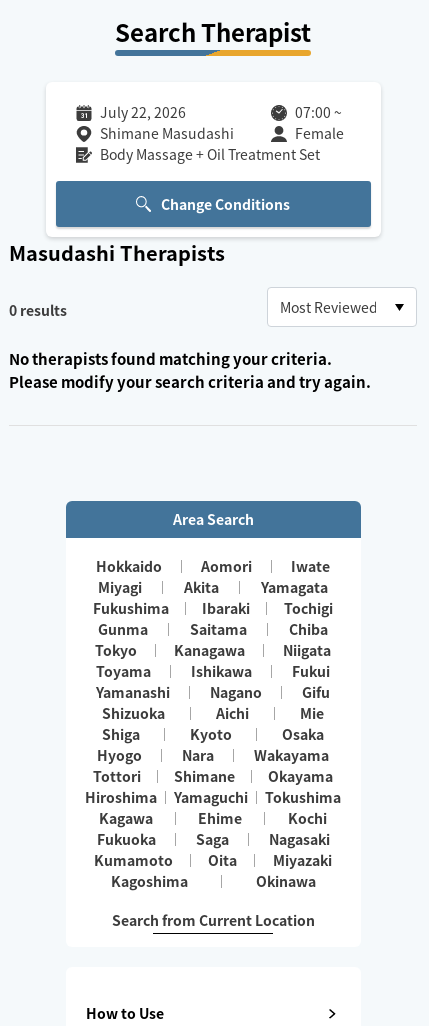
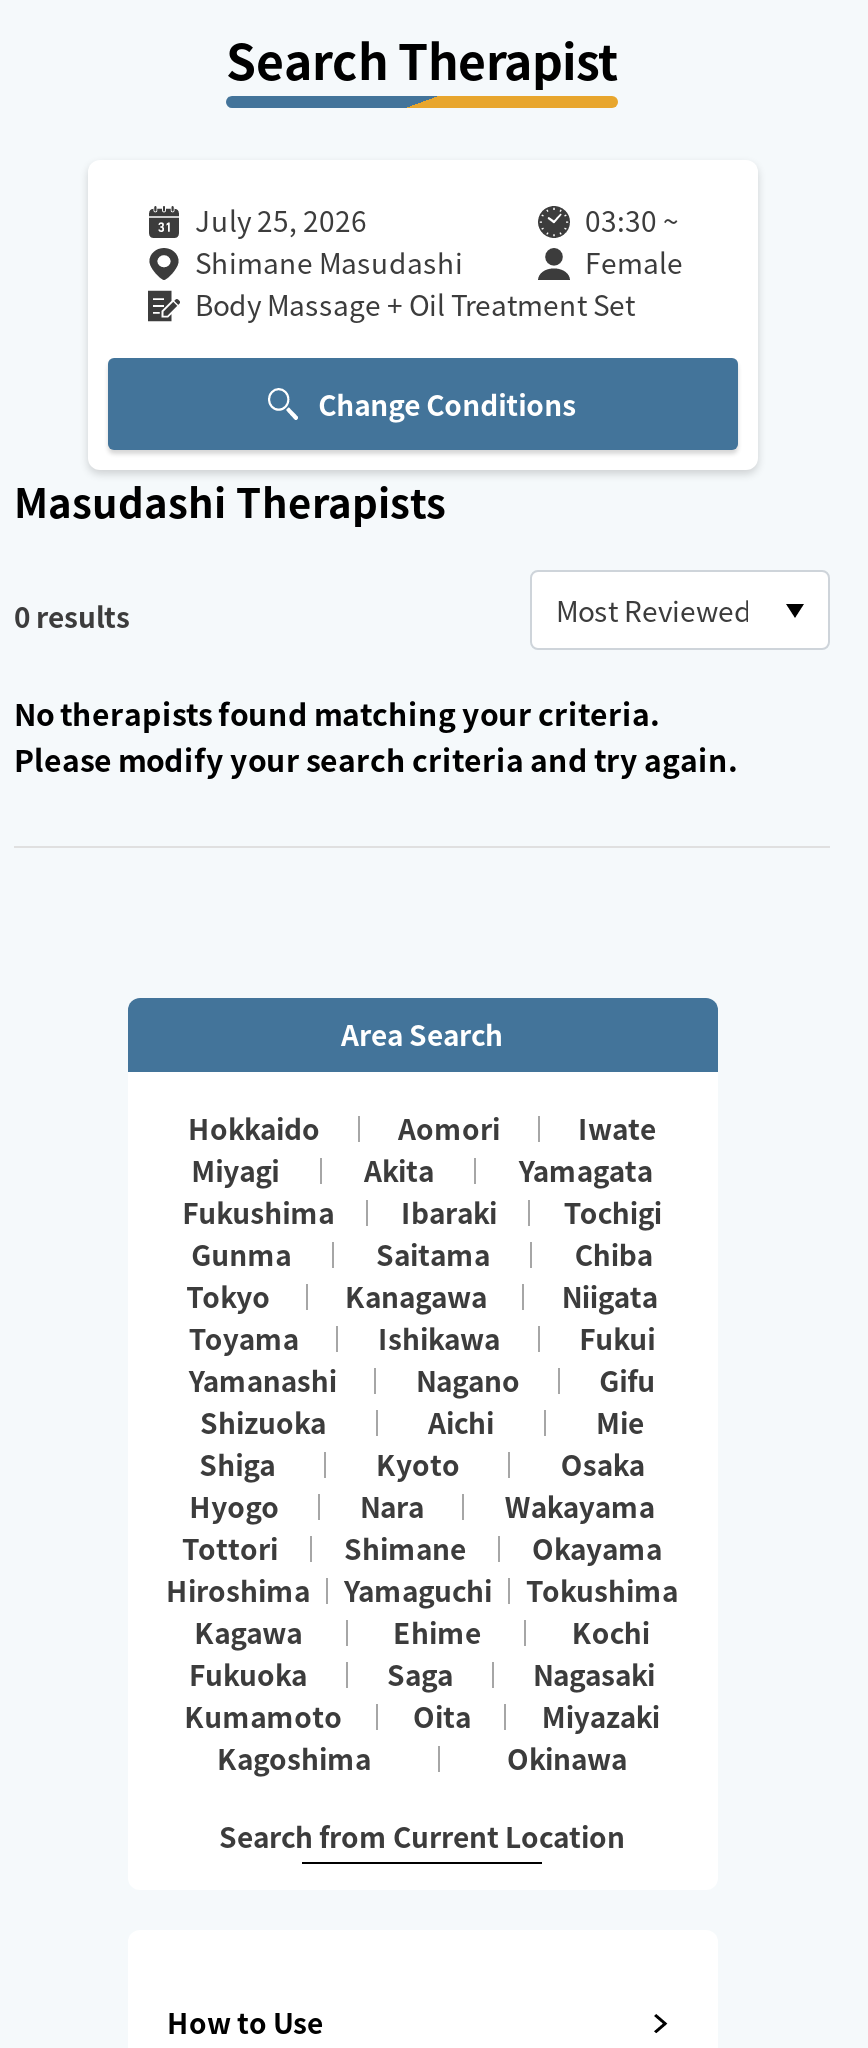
[99,102,185,122] July 22, 2026 -> [195,200,367,240] July 25, 2026
[294,102,341,122] 07:00 ~ -> [585,200,679,240] 03:30 ~

